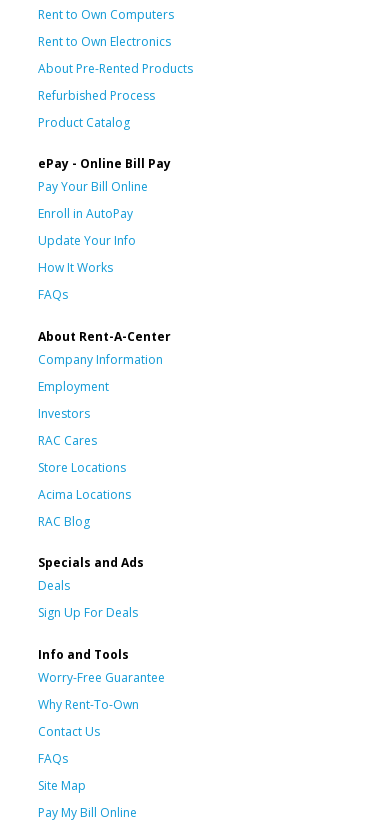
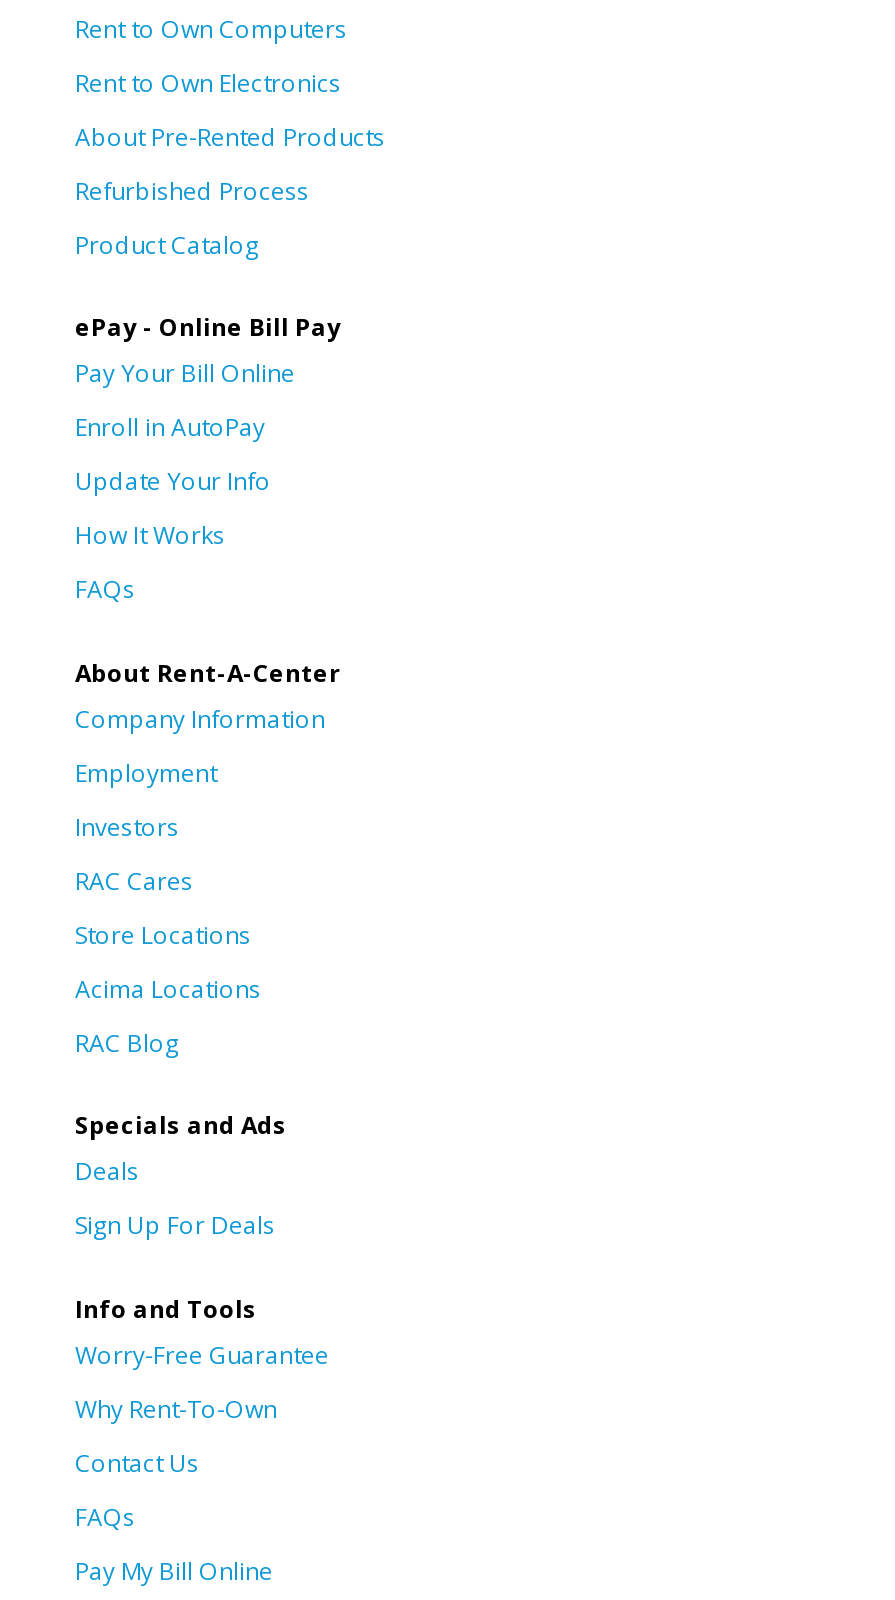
[38,776,86,793] Site Map -> none

